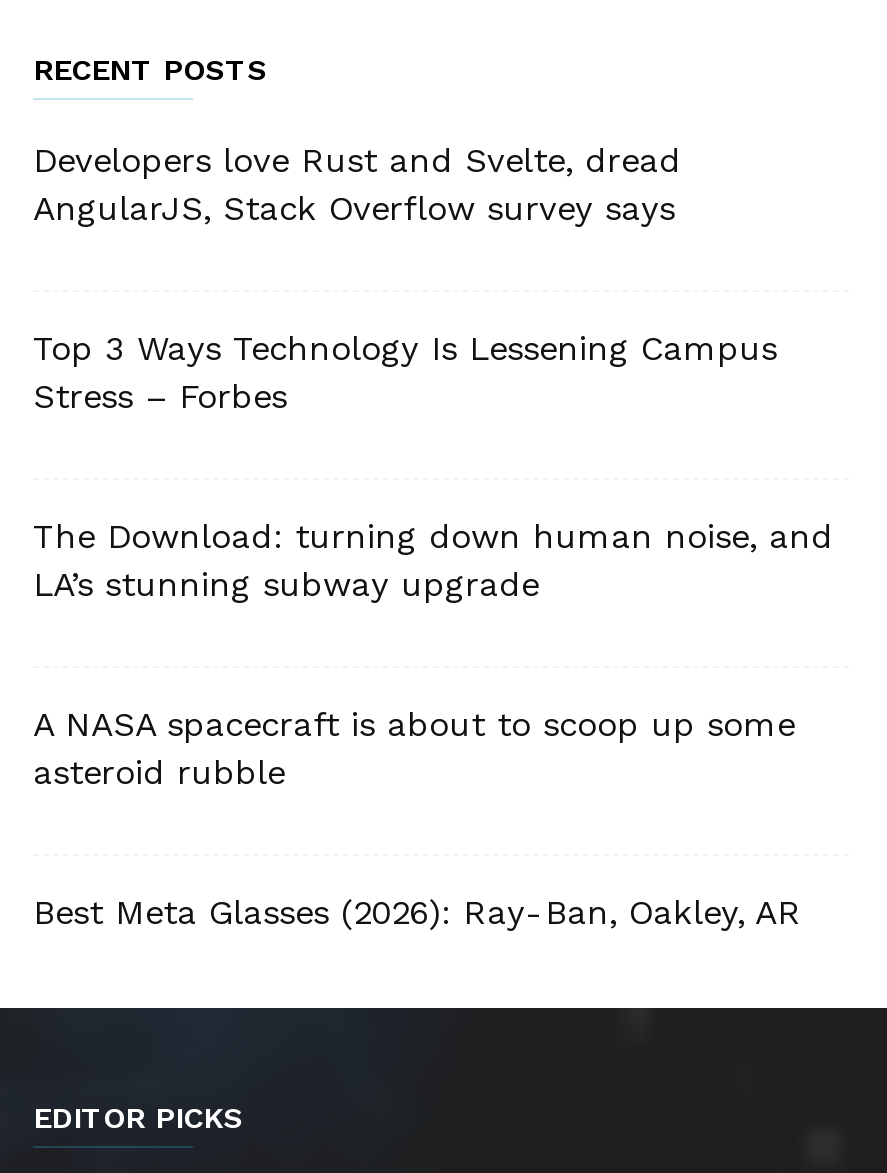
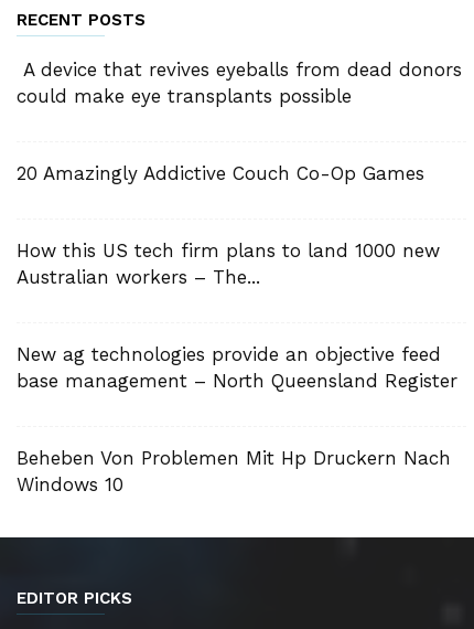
[33,140,681,228] Developers love Rust and Svelte, dread | AngularJS, Stack Overflow survey says -> [17,58,462,107] A device that revives eyeballs from dead donors | could make eye transplants possible
[33,328,777,416] Top 3 Ways Technology Is Lessening Campus | Stress – Forbes -> [17,162,424,184] 20 Amazingly Addictive Couch Co-Op Games
[33,516,833,604] The Download: turning down human noise, and | LA’s stunning subway upgrade -> [17,239,440,288] How this US tech firm plans to land 1000 new | Australian workers – The...
[33,704,795,792] A NASA spacecraft is about to scoop up some | asteroid rubble -> [17,343,457,392] New ag technologies provide an objective feed | base management – North Queensland Register
[33,892,801,932] Best Meta Glasses (2026): Ray-Ban, Oakley, AR -> [17,447,451,495] Beheben Von Problemen Mit Hp Druckern Nach | Windows 10

